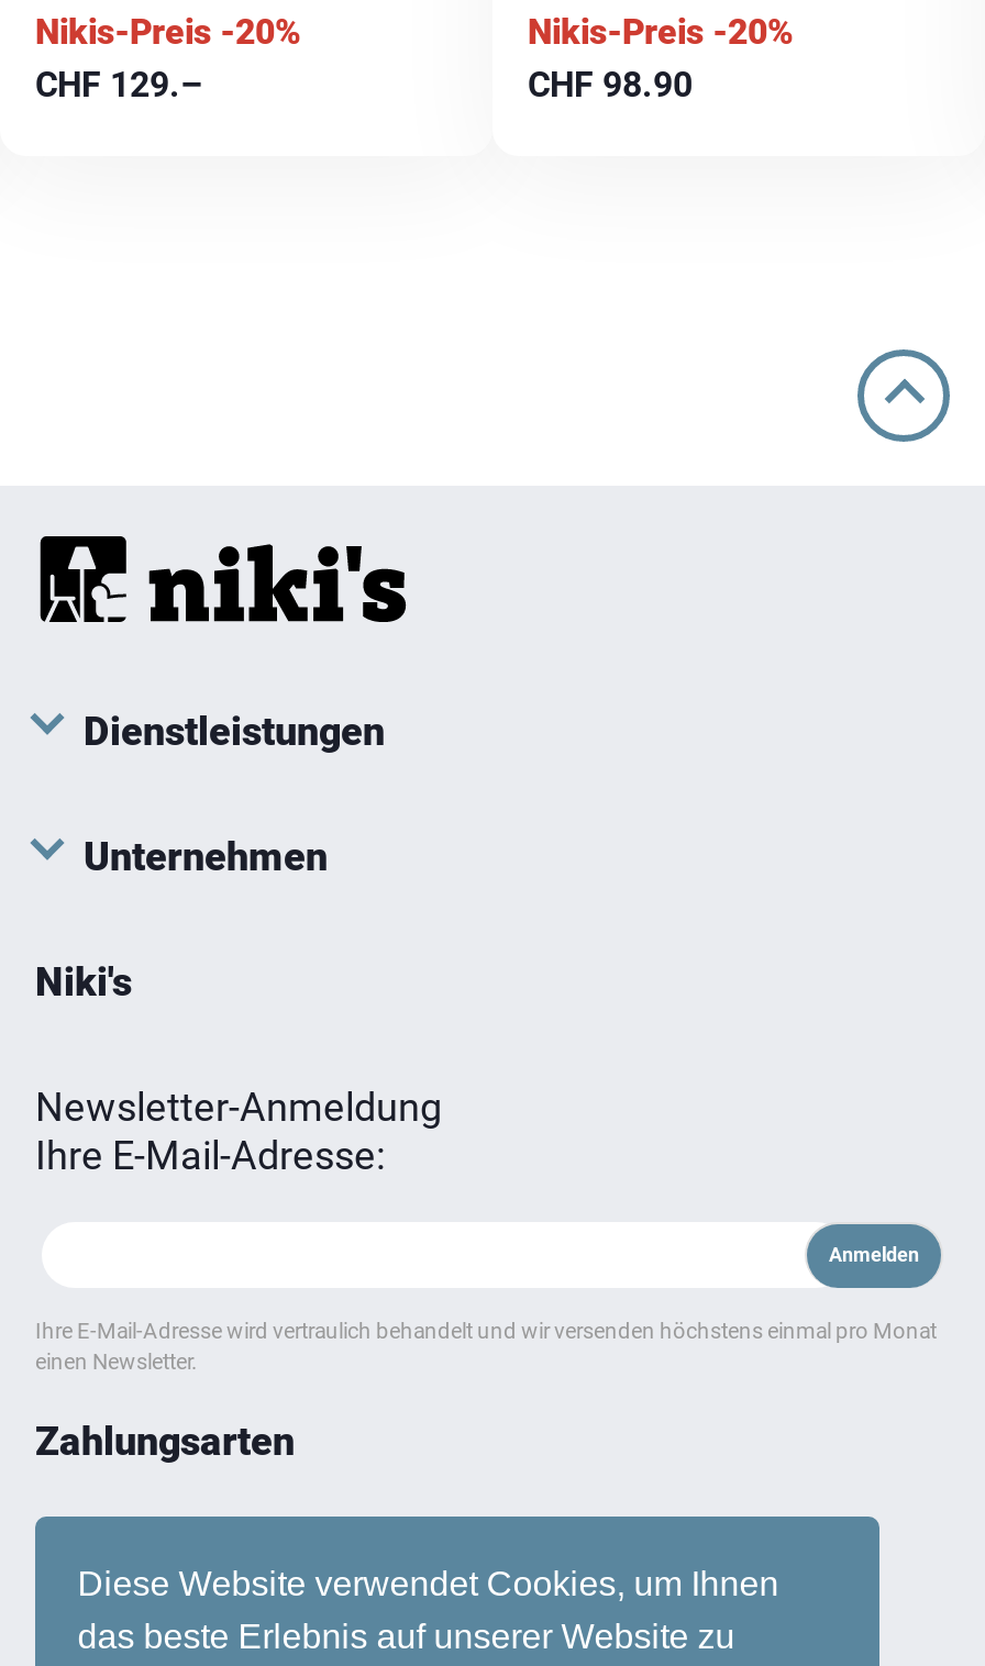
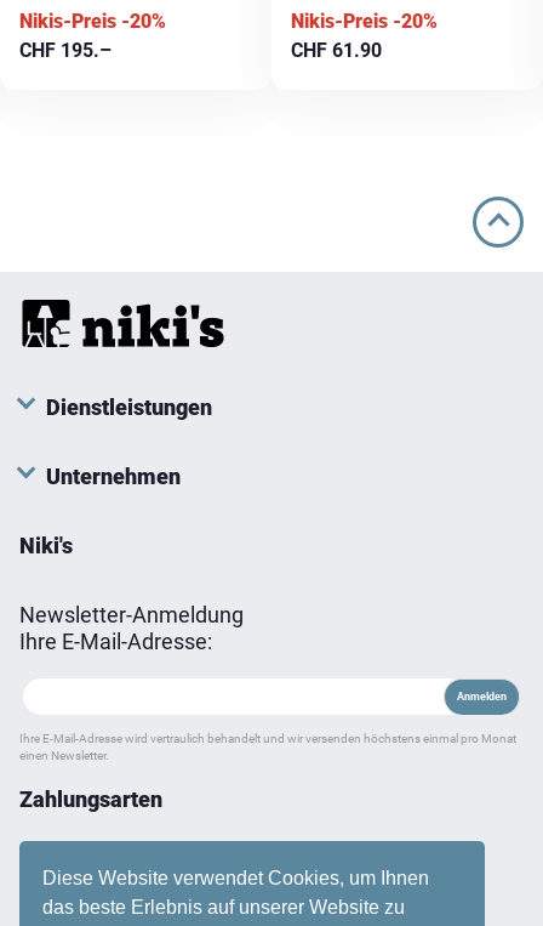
[35,64,202,105] CHF 129.– -> [19,39,112,62] CHF 195.–
[528,64,693,105] CHF 98.90 -> [291,39,382,62] CHF 61.90

